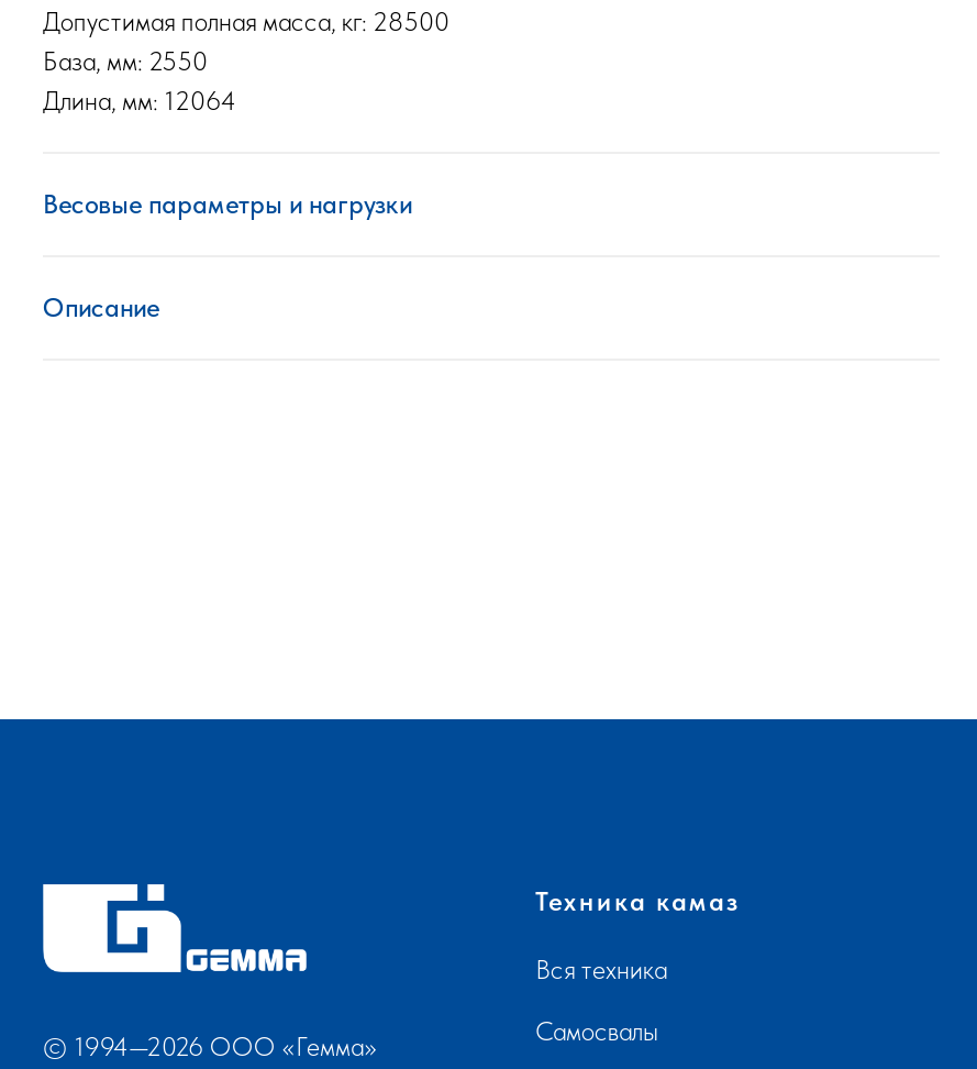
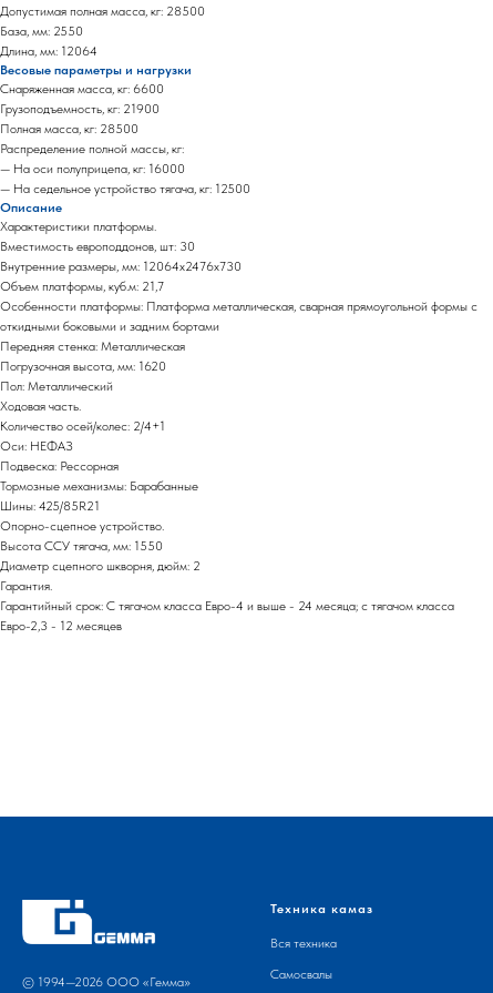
moved [43,189,412,220] -> [0,62,192,78]: Весовые параметры и нагрузки
none -> [0,81,250,196] Снаряженная масса, кг: 6600 | Грузоподъемность, кг: 21900 | Полная масса, кг: 28500 | Распределение полной массы, кг: | — На оси полуприцепа, кг: 16000 | — На седельное устройство тягача, кг: 12500
none -> [0,219,477,634] Характеристики платформы. | Вместимость европоддонов, шт: 30 | Внутренние размеры, мм: 12064х2476х730 | Объем платформы, куб.м: 21,7 | Особенности платформы: Платформа металлическая, сварная прямоугольной формы с | откидными боковыми и задним бортами | Передняя стенка: Металлическая | Погрузочная высота, мм: 1620 | Пол: Металлический | Ходовая часть. | Количество осей/колес: 2/4+1 | Оси: НЕФАЗ | Подвеска: Рессорная | Тормозные механизмы: Барабанные | Шины: 425/85R21 | Опорно-сцепное устройство. | Высота ССУ тягача, мм: 1550 | Диаметр сцепного шкворня, дюйм: 2 | Гарантия. | Гарантийный срок: С тягачом класса Евро-4 и выше - 24 месяца; с тягачом класса | Евро-2,3 - 12 месяцев

